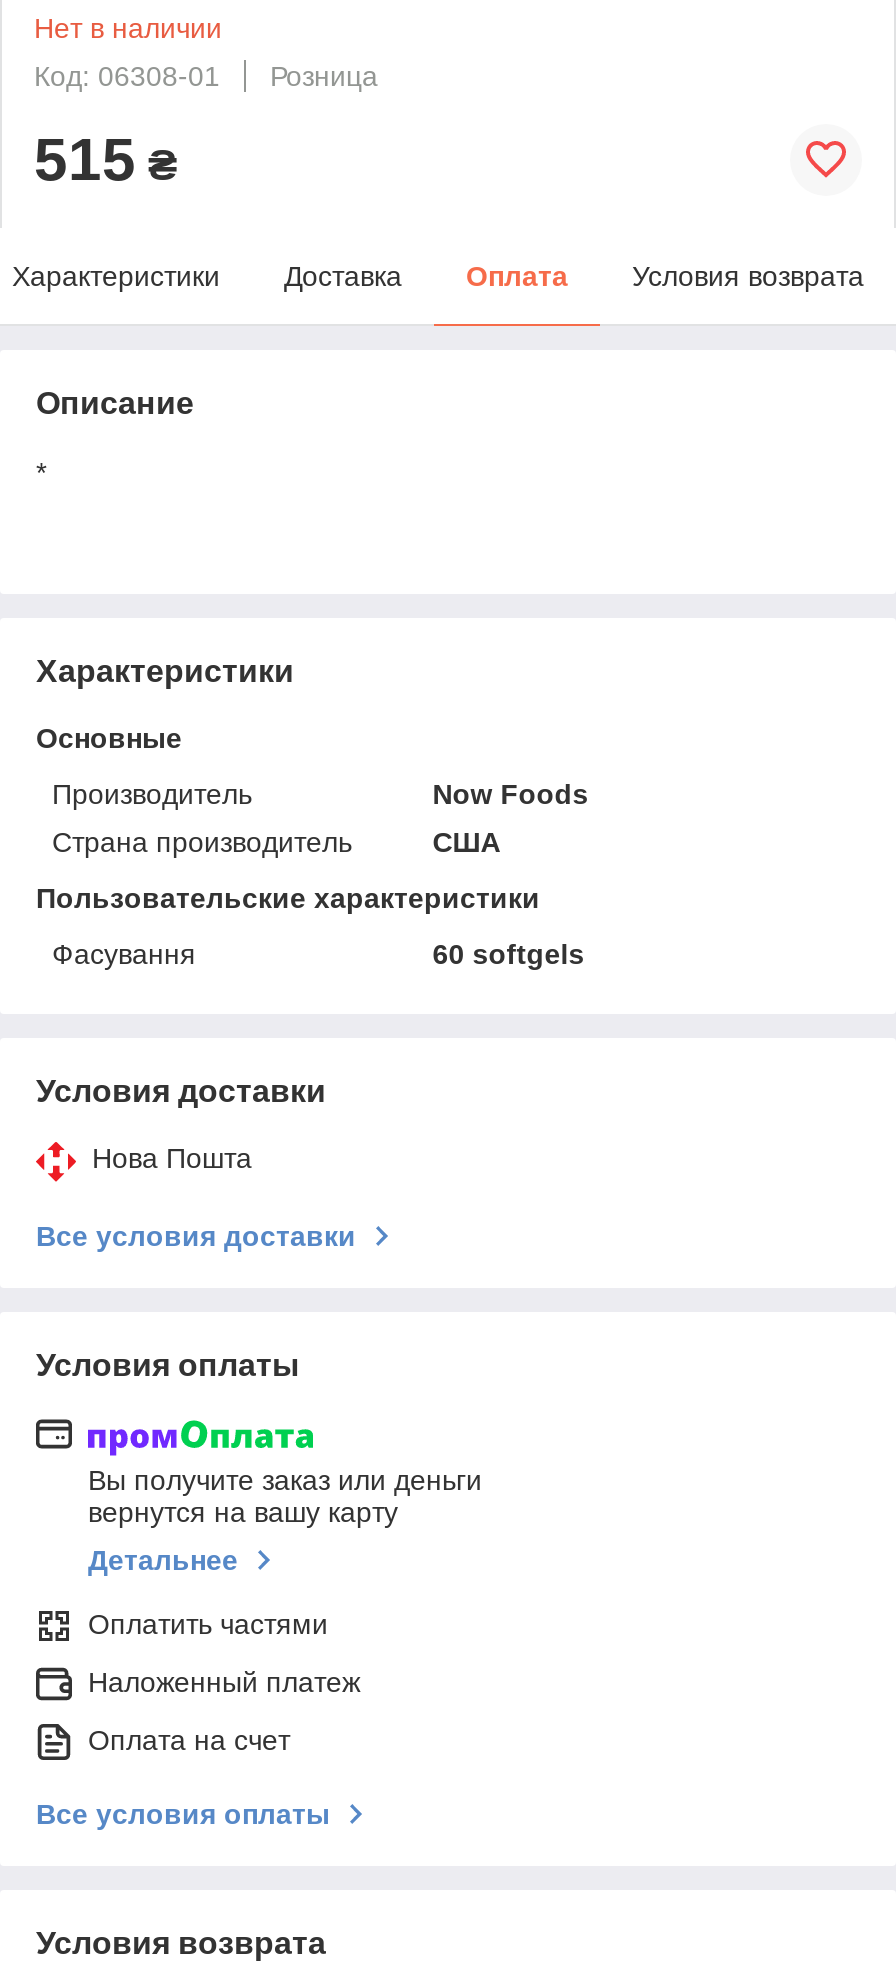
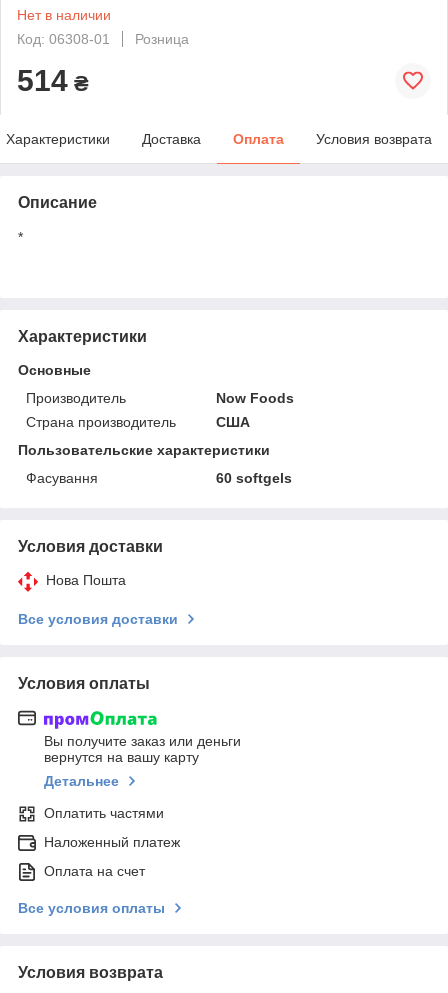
[34,126,178,192] 515 ₴ -> [17,64,89,97] 514 ₴

